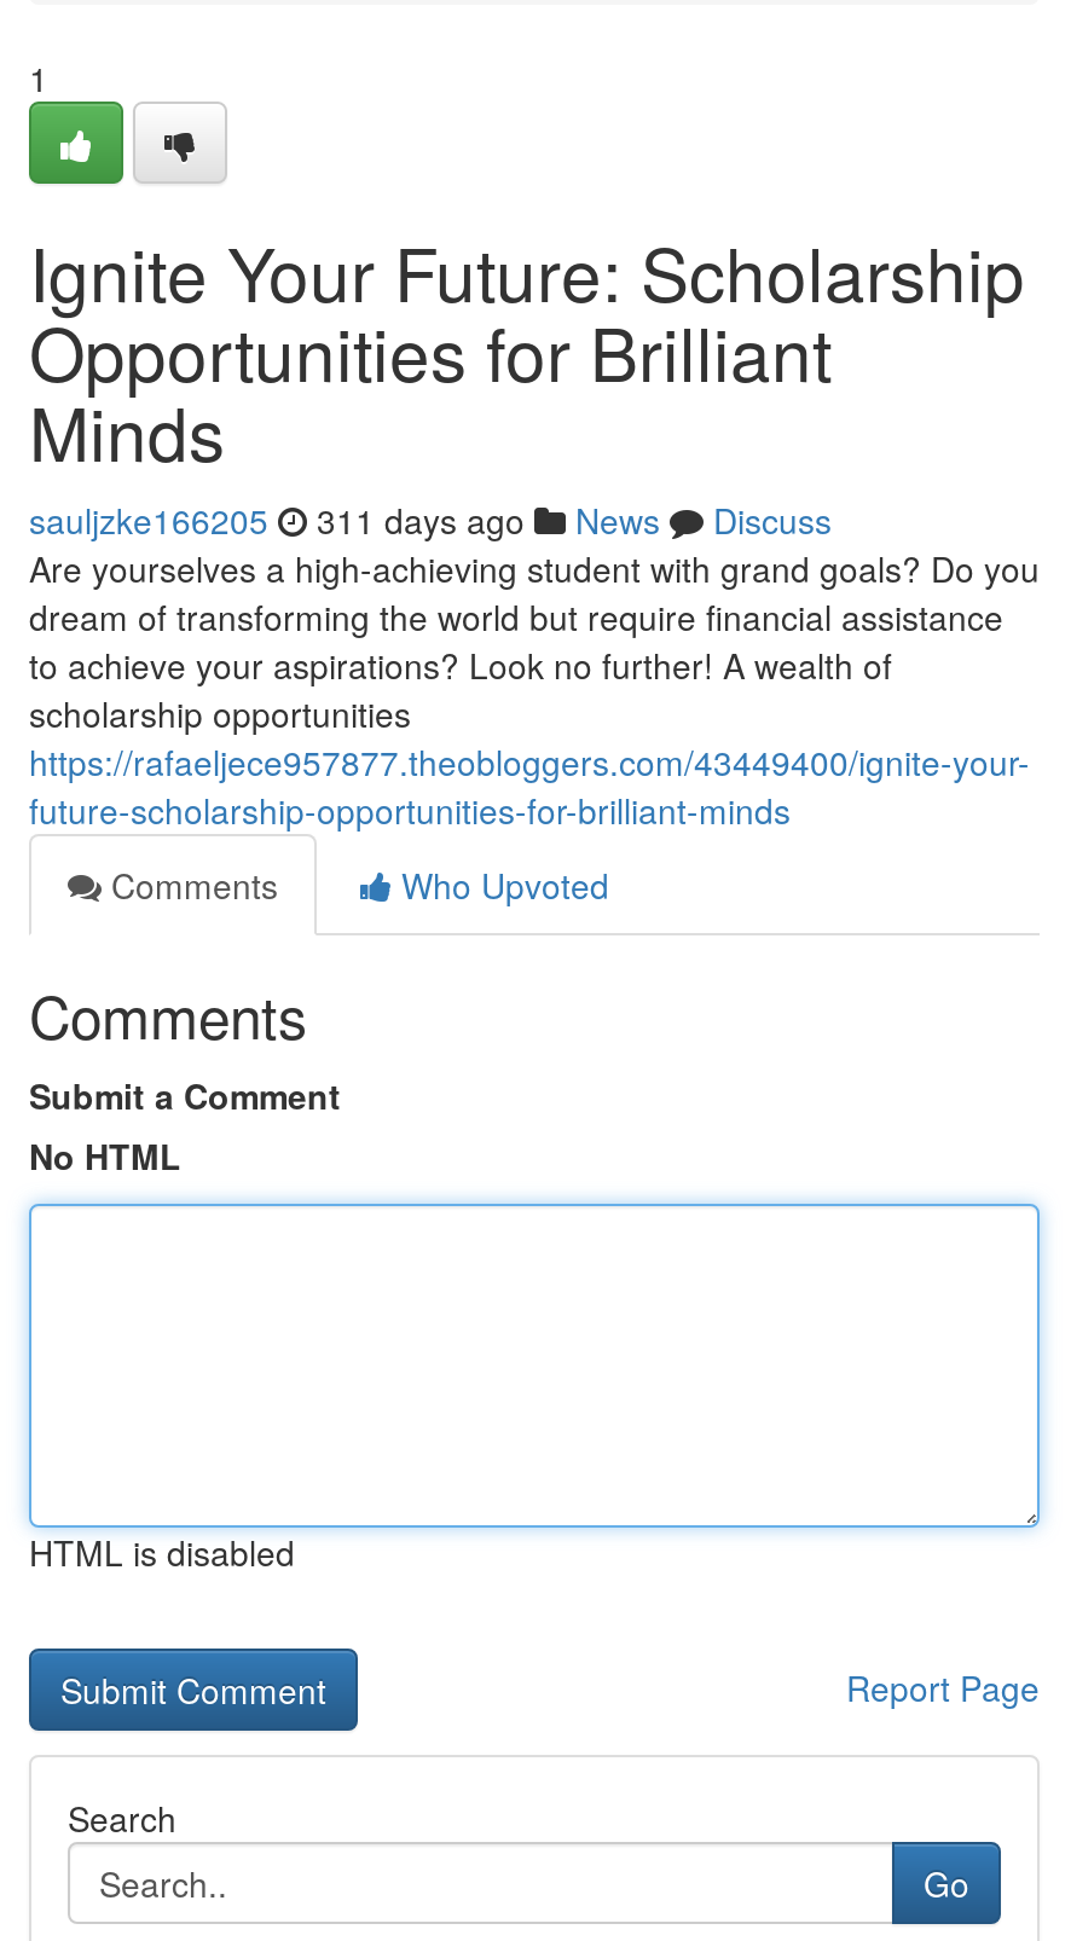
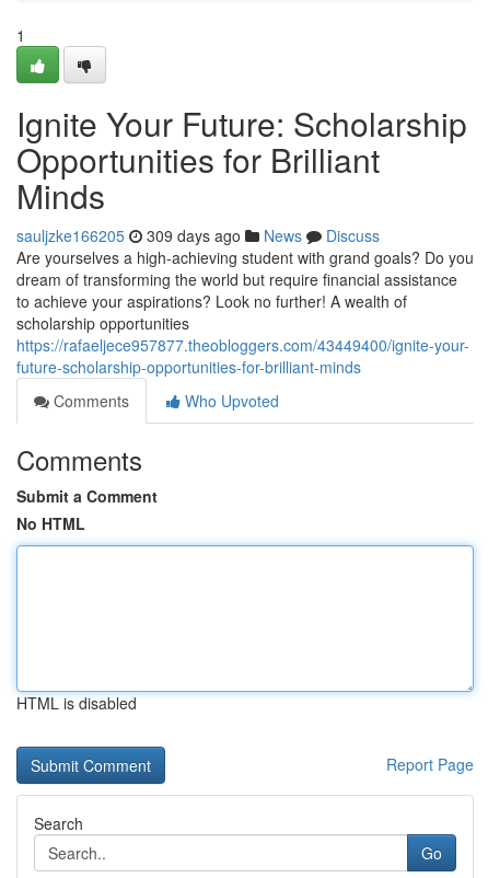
[29,496,832,544] sauljzke166205 311 days ago News Discuss -> [16,224,380,246] sauljzke166205 309 days ago News Discuss

